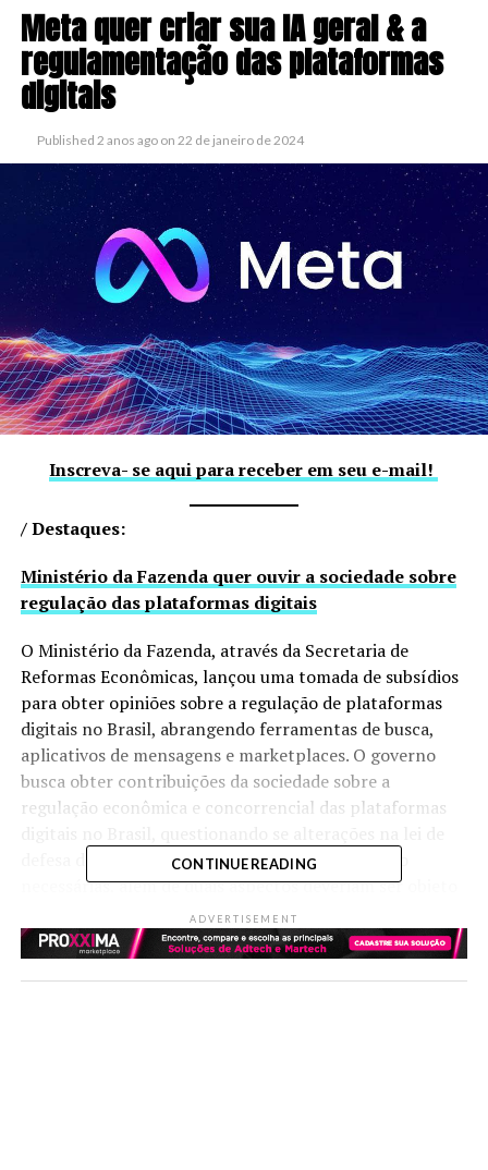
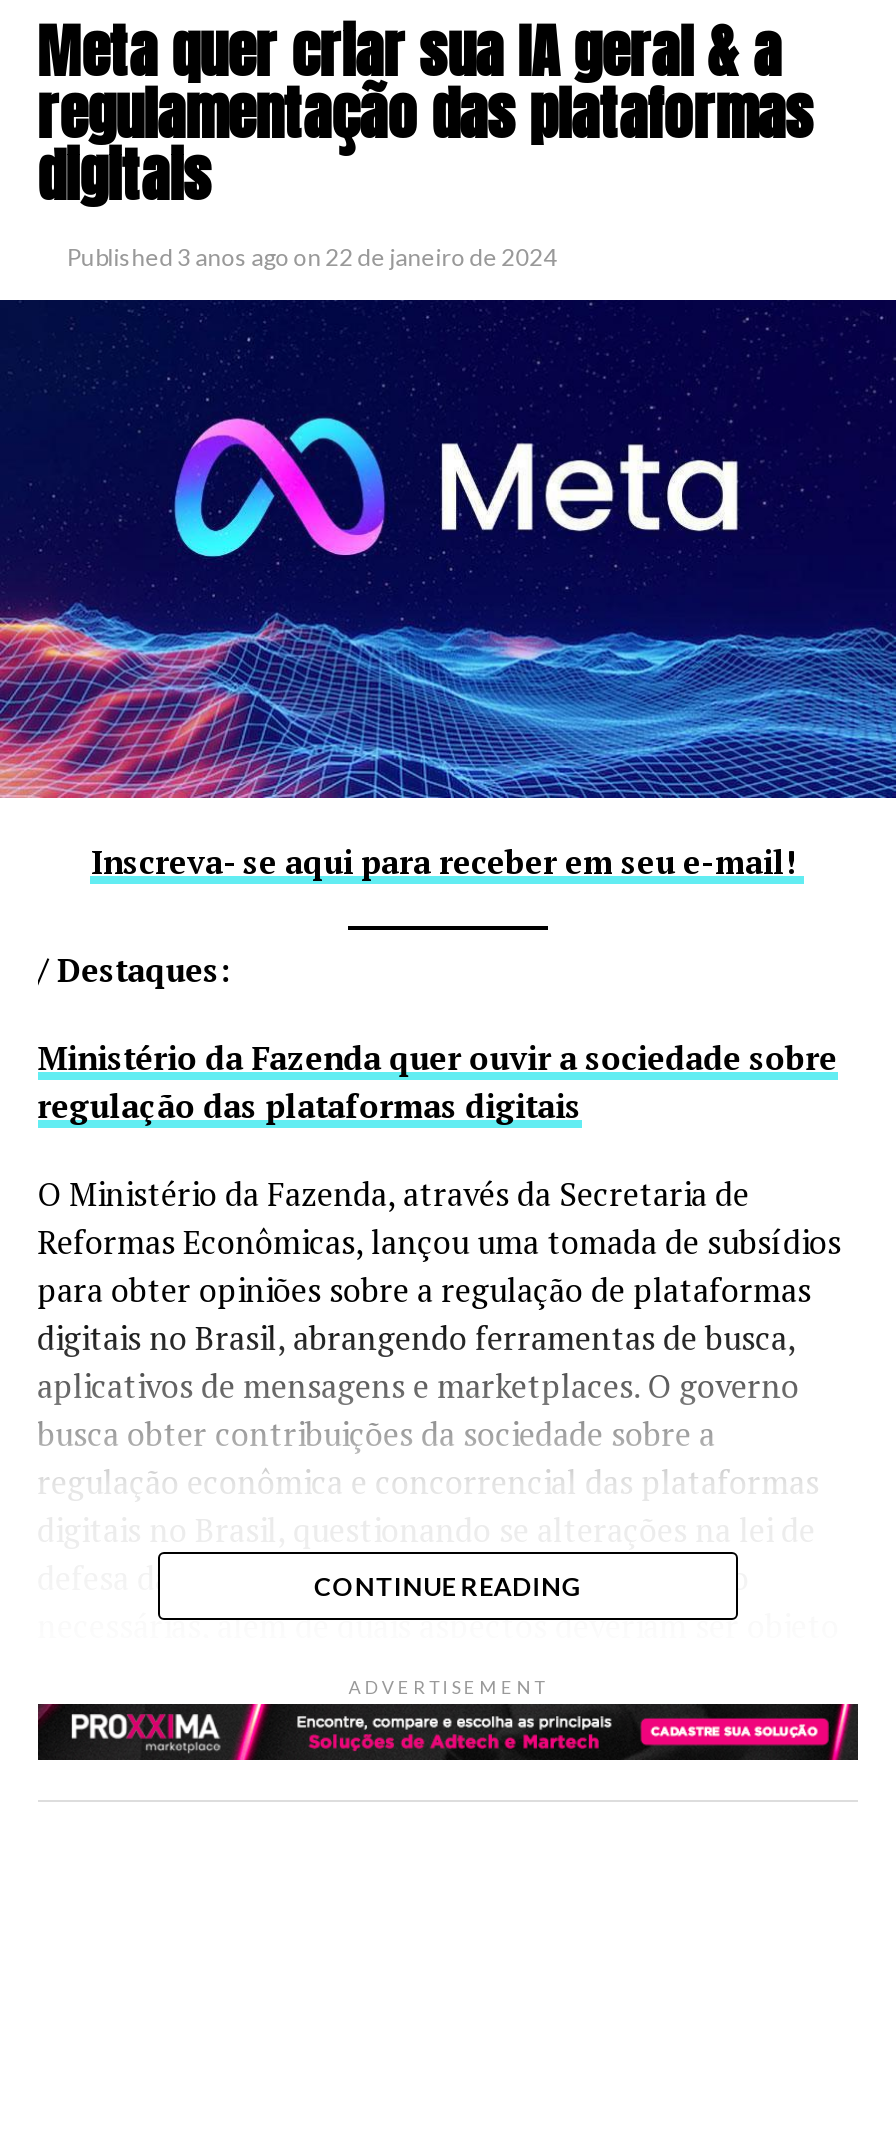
[37,132,304,148] Published 2 anos ago on 22 de janeiro de 2024 -> [67,242,557,272] Published 3 anos ago on 22 de janeiro de 2024

